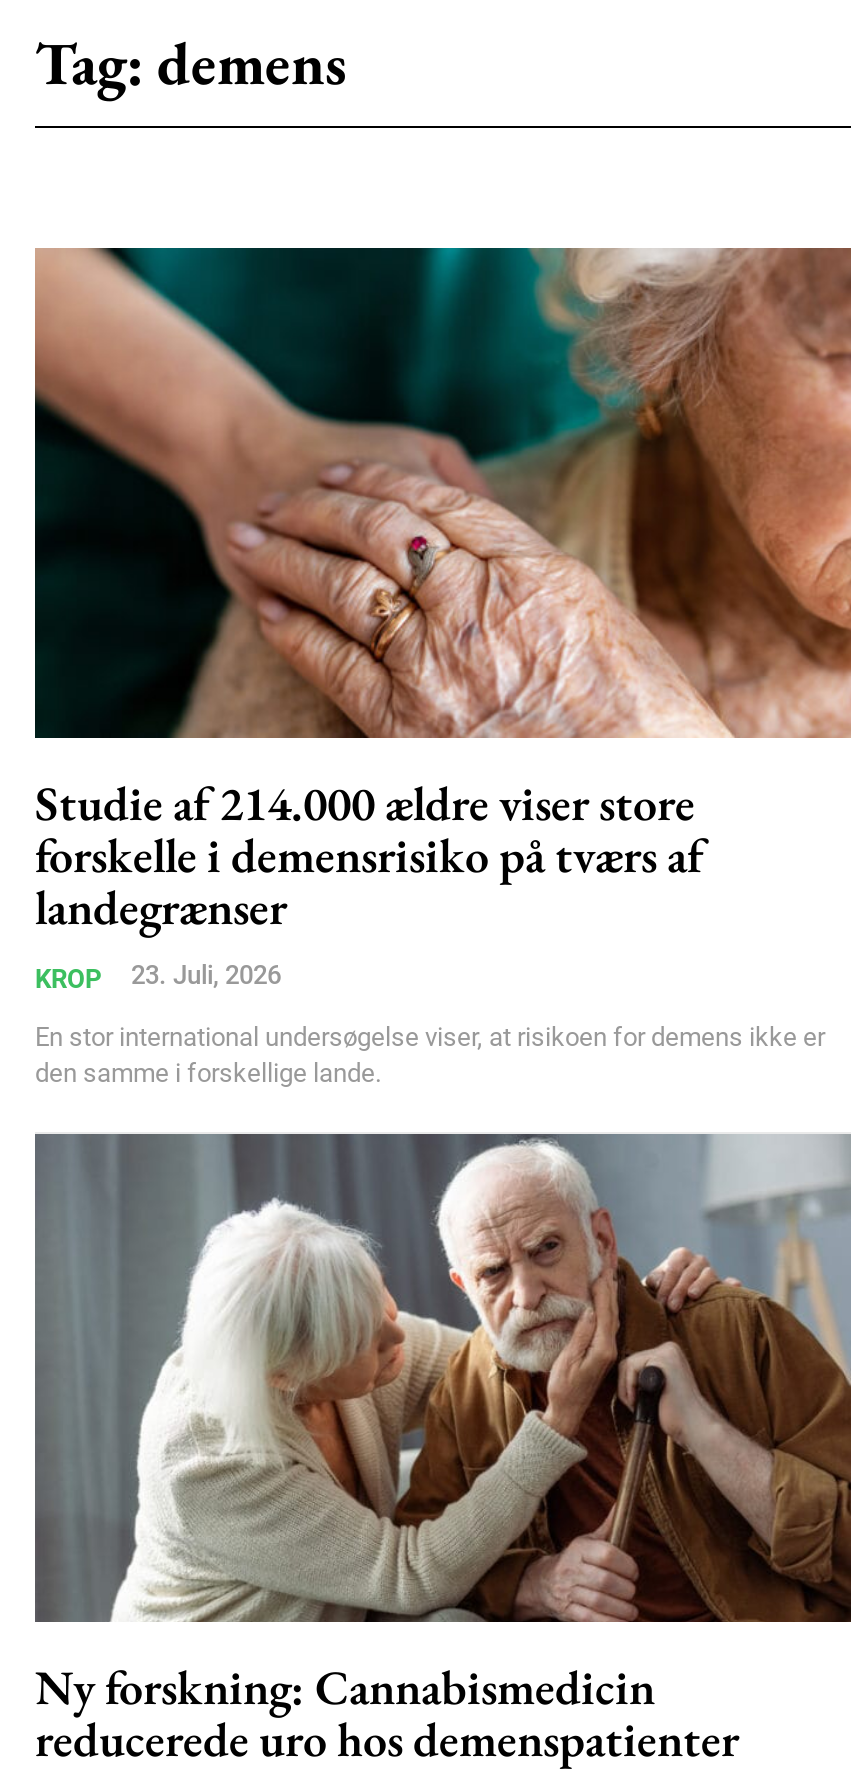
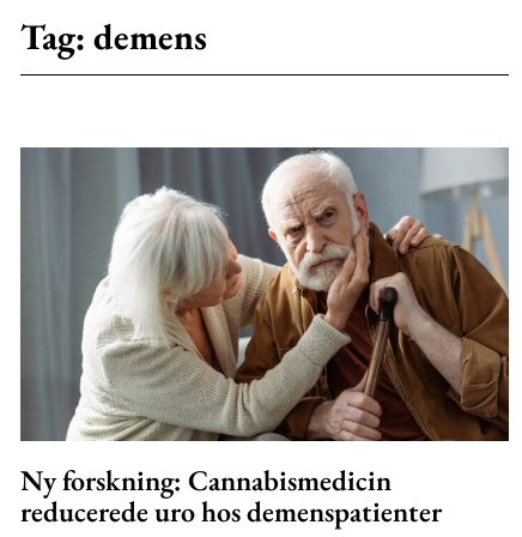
[33,246,853,1087] [image] | Studie af 214.000 ældre viser store | forskelle i demensrisiko på tværs af | landegrænser | KROP | 23. Juli, 2026 | En stor international undersøgelse viser, at risikoen for demens ikke er | den samme i forskellige lande. -> none

